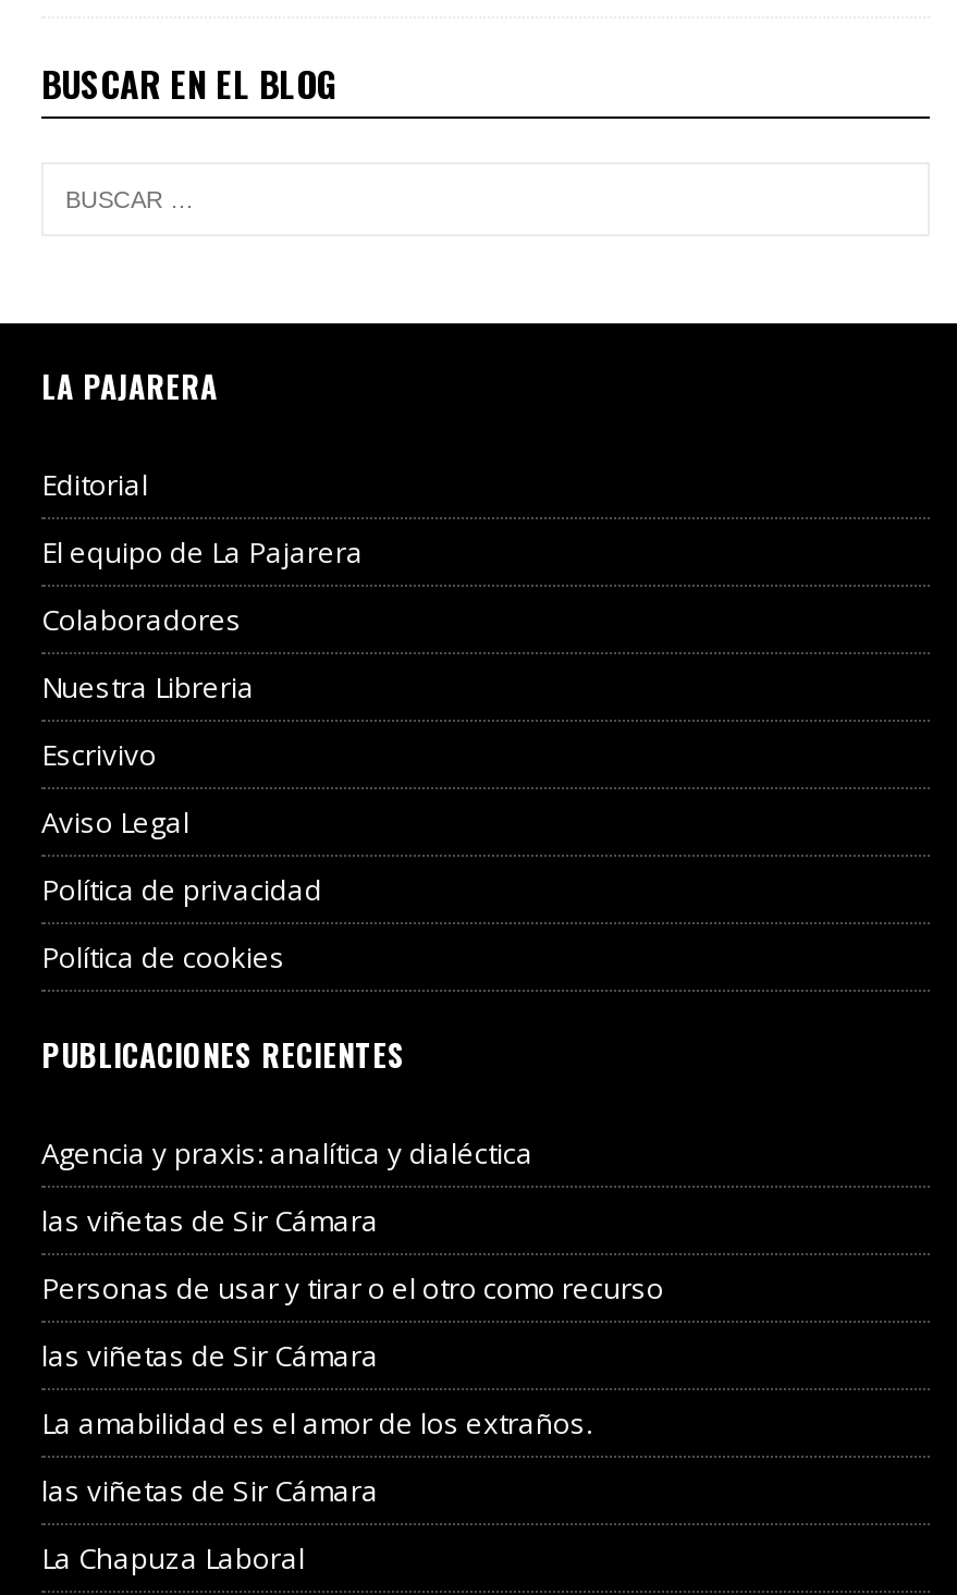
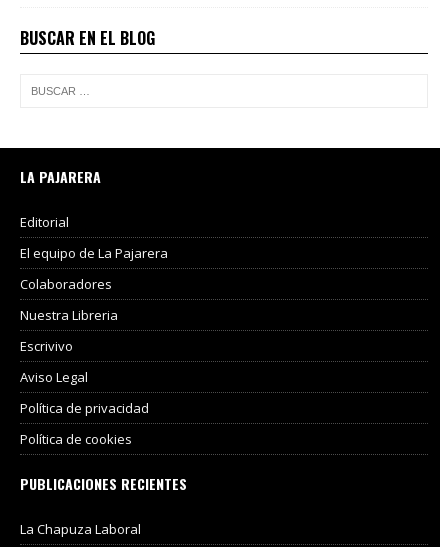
[41,1133,664,1510] Agencia y praxis: analítica y dialéctica | las viñetas de Sir Cámara | Personas de usar y tirar o el otro como recurso | las viñetas de Sir Cámara | La amabilidad es el amor de los extraños. | las viñetas de Sir Cámara -> none

